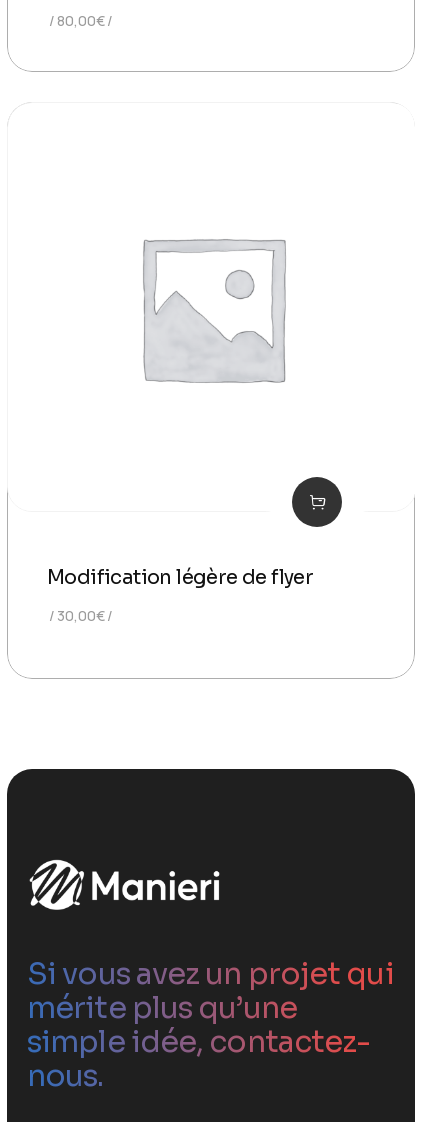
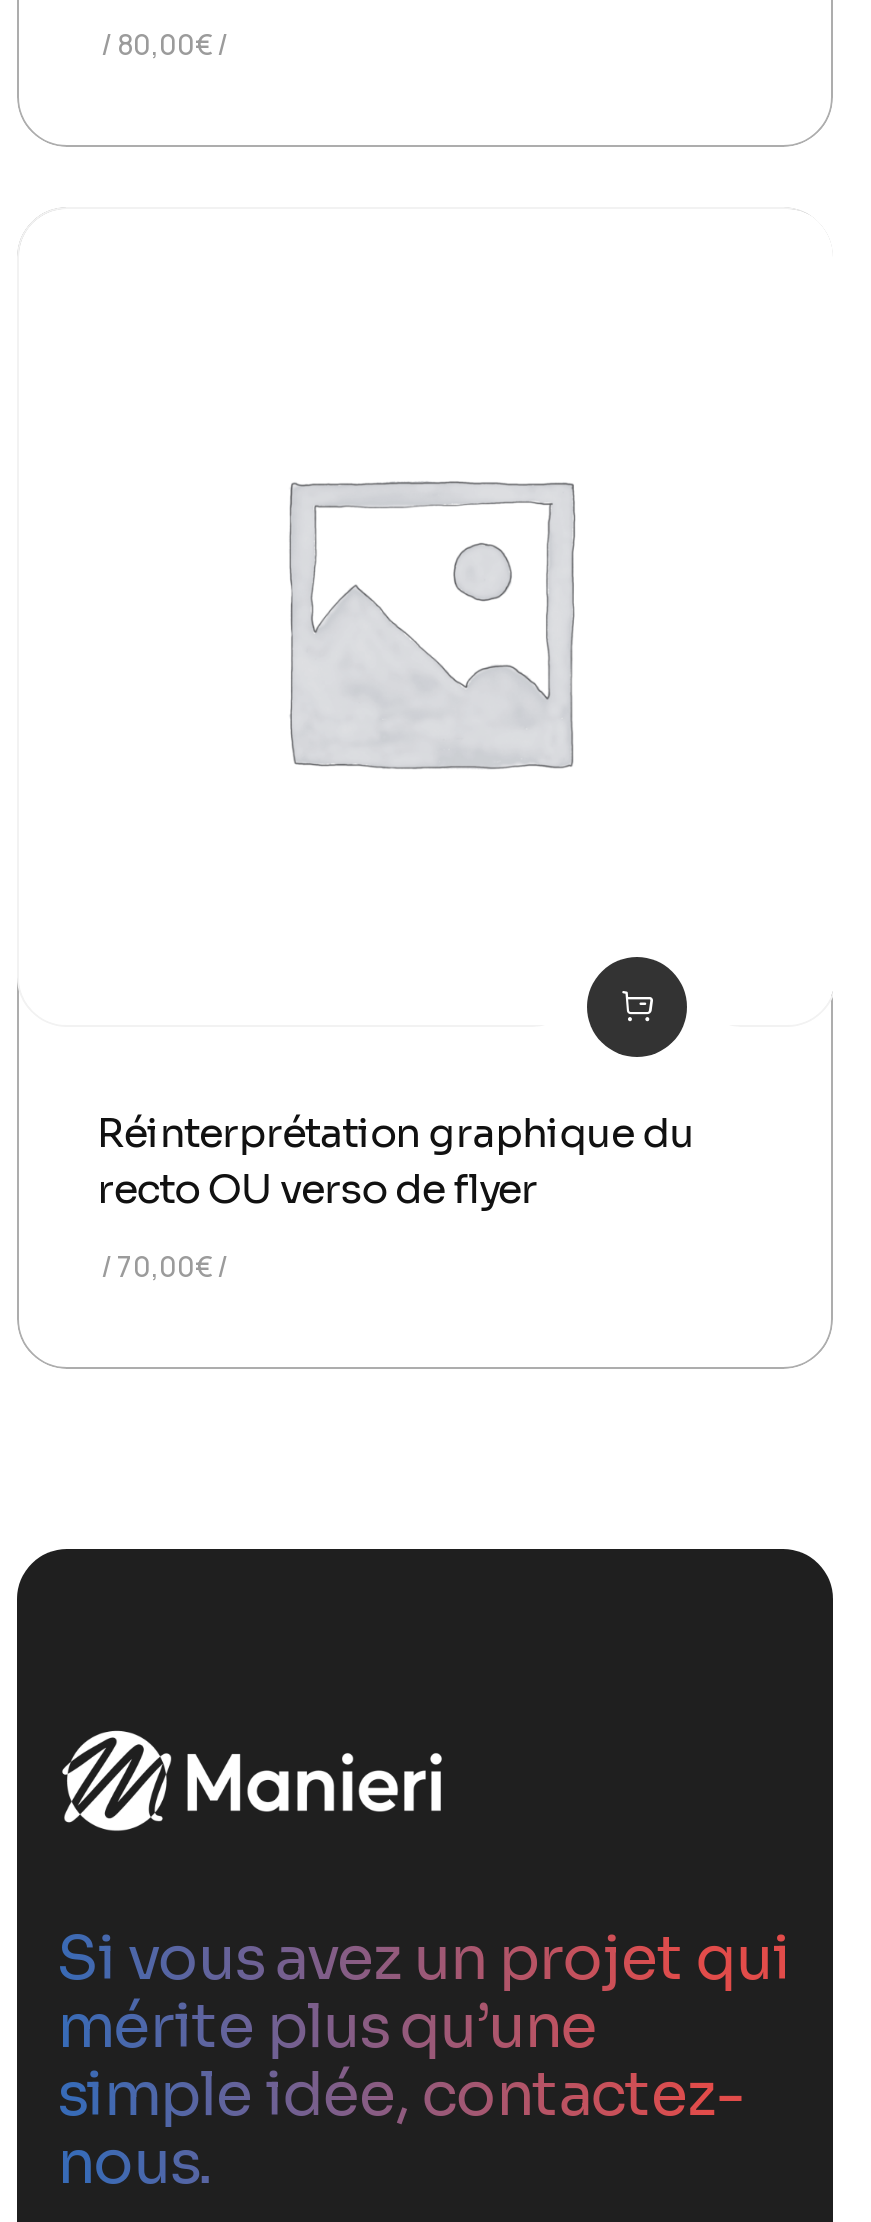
[47,565,313,590] Modification légère de flyer -> [97,1109,694,1215] Réinterprétation graphique du | recto OU verso de flyer
[57,606,105,625] 30,00€ -> [117,1247,213,1285] 70,00€

